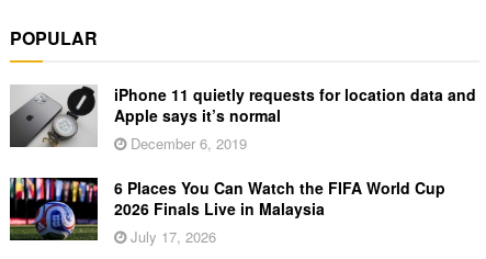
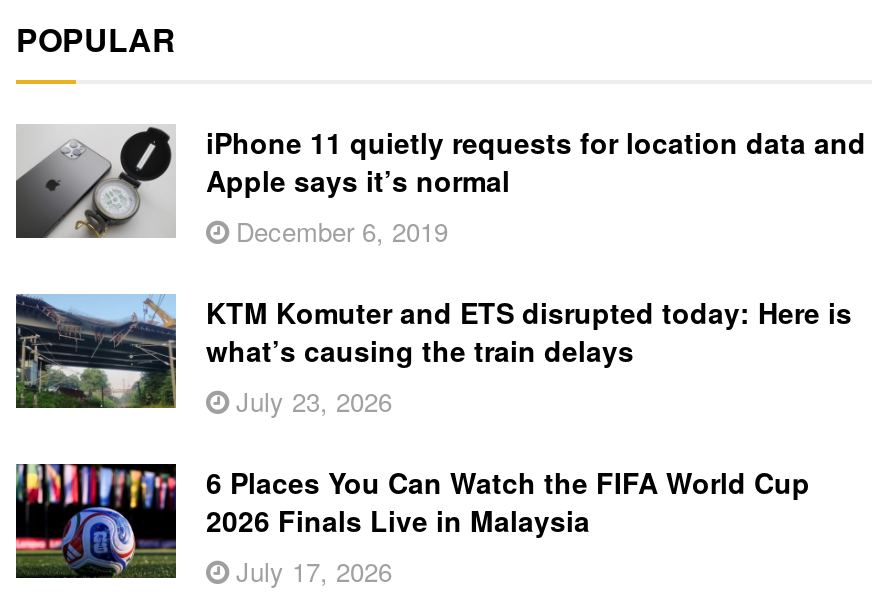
none -> [16,291,852,419] [image] | KTM Komuter and ETS disrupted today: Here is | what’s causing the train delays | July 23, 2026

